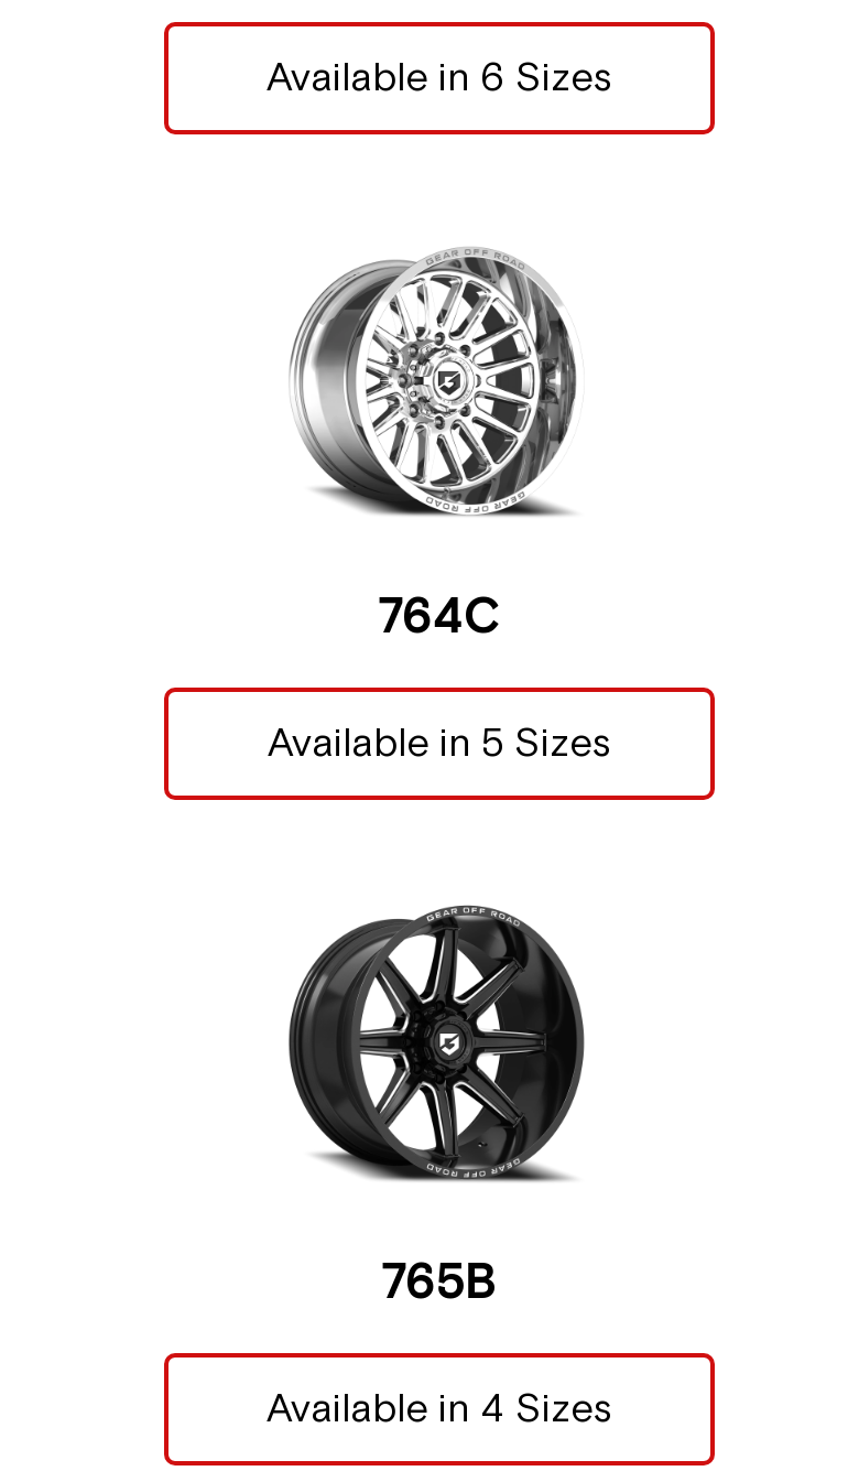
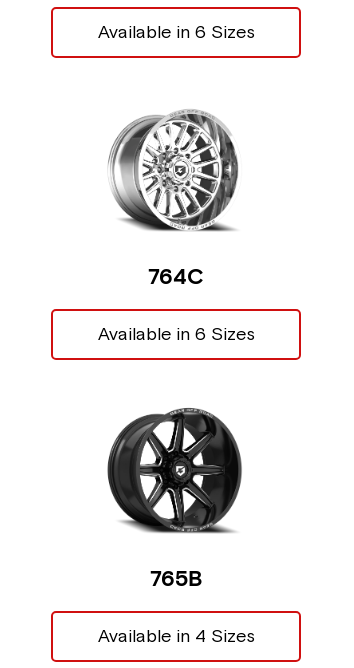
[268,720,611,768] Available in 5 Sizes -> [97,323,254,345] Available in 6 Sizes

